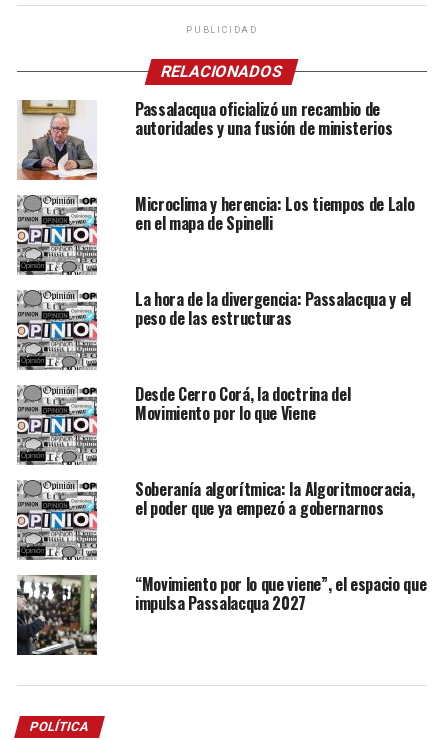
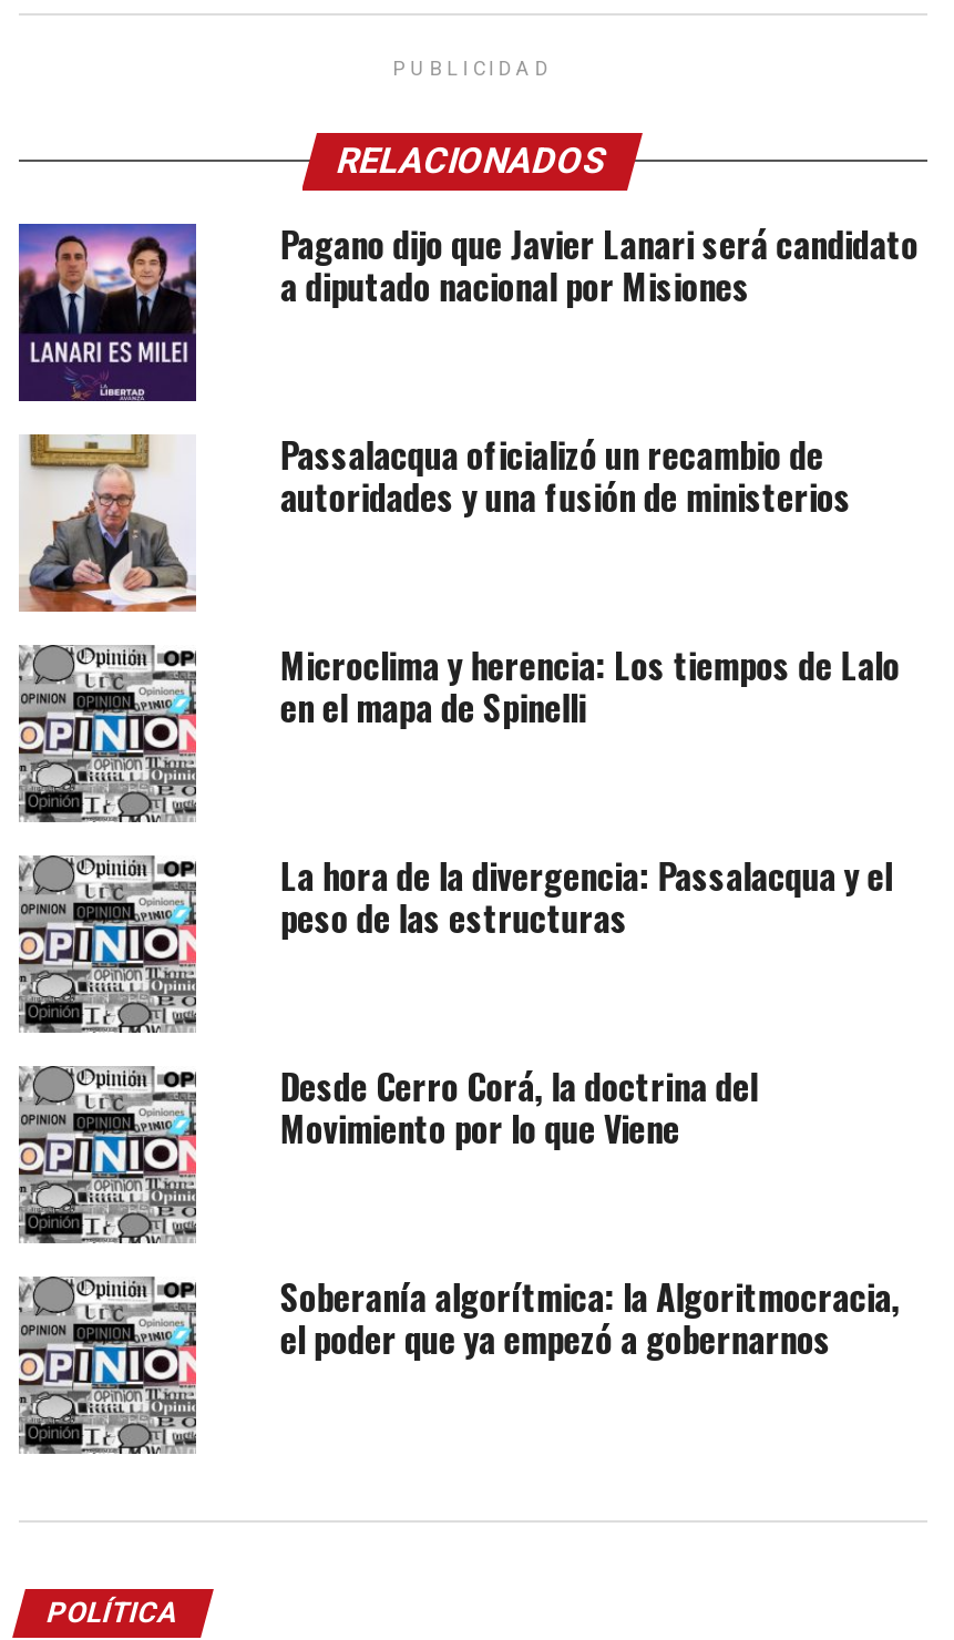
none -> [17,218,918,403] [image] | Pagano dijo que Javier Lanari será candidato | a diputado nacional por Misiones
moved [16,97,414,520] -> [17,428,899,1366]: [image] | Passalacqua oficializó un recambio de | autoridades y una fusión de ministerios | ... | Soberanía algorítmica: la Algoritmocracia, | el poder que ya empezó a gobernarnos
[16,572,426,655] [image] | “Movimiento por lo que viene”, el espacio que | impulsa Passalacqua 2027 -> none

